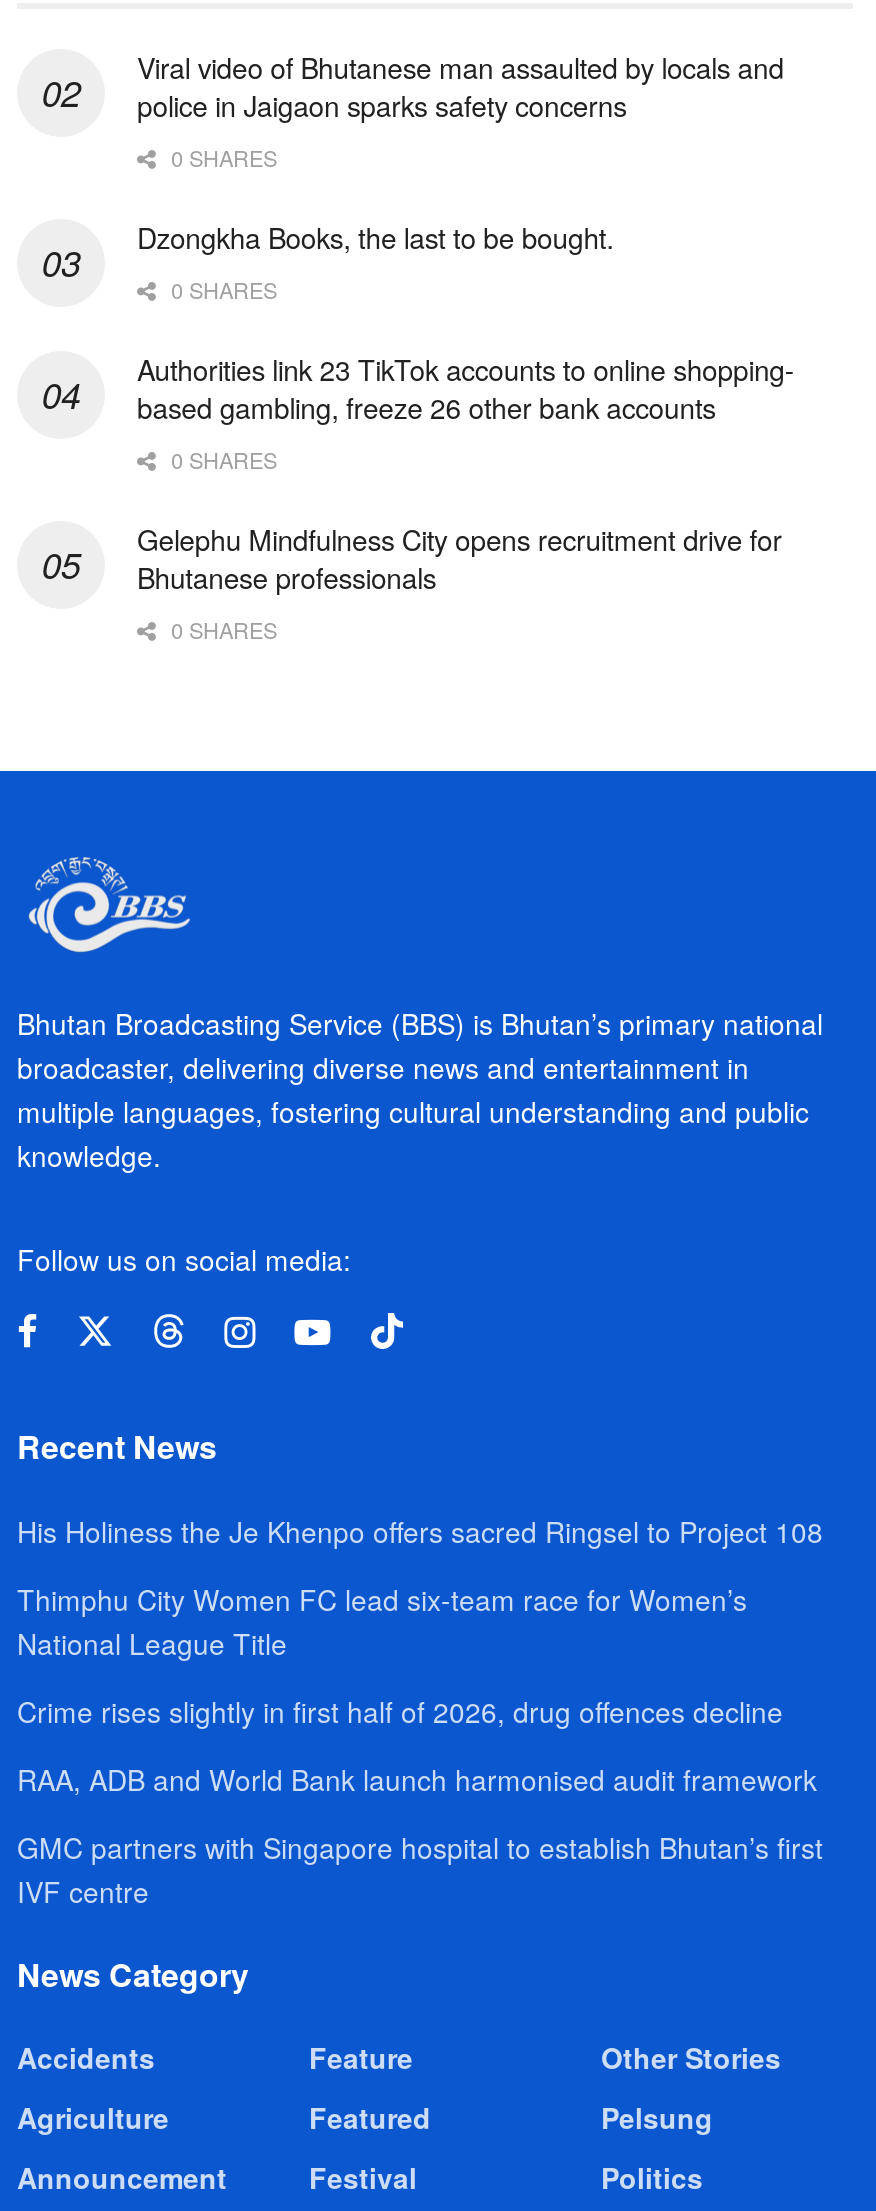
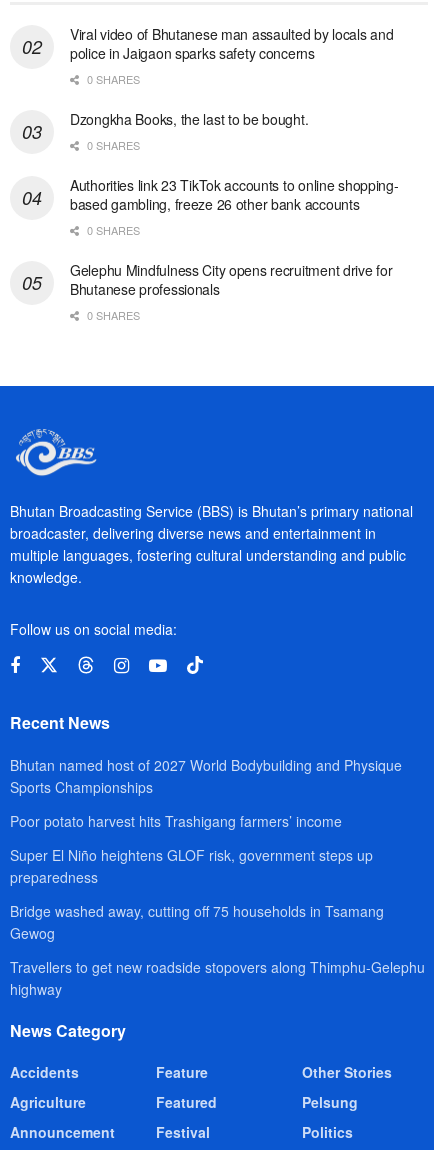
[17,1510,823,1550] His Holiness the Je Khenpo offers sacred Ringsel to Project 108 -> [10,755,402,797] Bhutan named host of 2027 World Bodybuilding and Physique | Sports Championships
[17,1578,747,1662] Thimphu City Women FC lead six-team race for Women’s | National League Title -> [10,811,342,831] Poor potato harvest hits Trashigang farmers’ income
[17,1690,783,1730] Crime rises slightly in first half of 2026, drug offences decline -> [10,845,373,887] Super El Niño heightens GLOF risk, government steps up | preparedness
[17,1758,817,1798] RAA, ADB and World Bank launch harmonised audit framework -> [10,901,384,943] Bridge washed away, cutting off 75 households in Tsamang | Gewog
[17,1826,823,1910] GMC partners with Singapore hospital to establish Bhutan’s first | IVF centre -> [10,957,425,999] Travellers to get new roadside stopovers along Thimphu-Gelephu | highway

